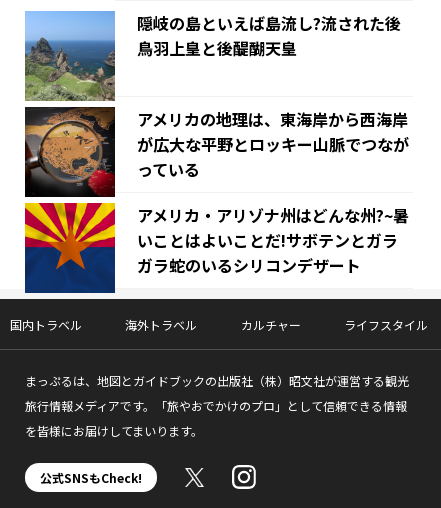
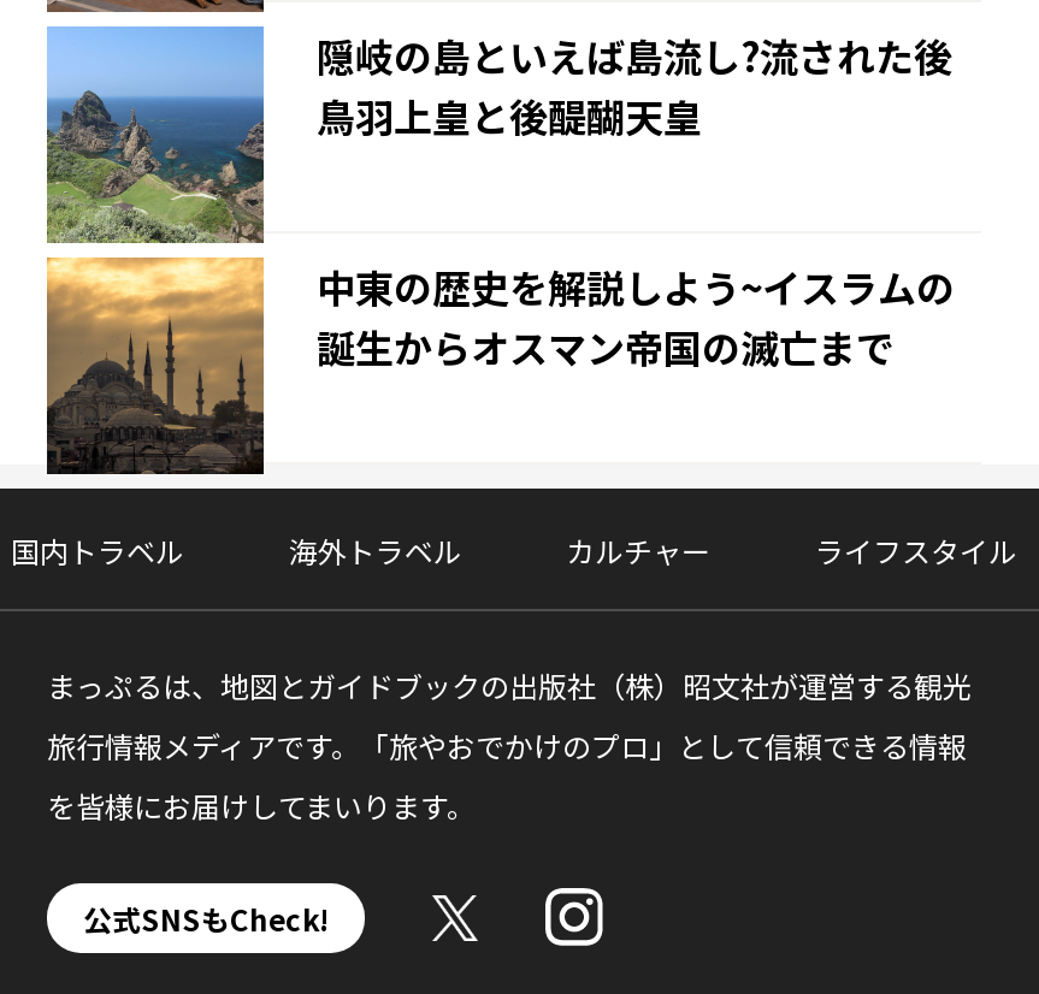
[24,106,409,294] [image] | アメリカの地理は、東海岸から西海岸 | が広大な平野とロッキー山脈でつなが | っている | アメリカ・アリゾナ州はどんな州?~暑 | いことはよいことだ!サボテンとガラ | ガラ蛇のいるシリコンデザート -> [45,255,955,474] [image] | 中東の歴史を解説しよう~イスラムの | 誕生からオスマン帝国の滅亡まで

